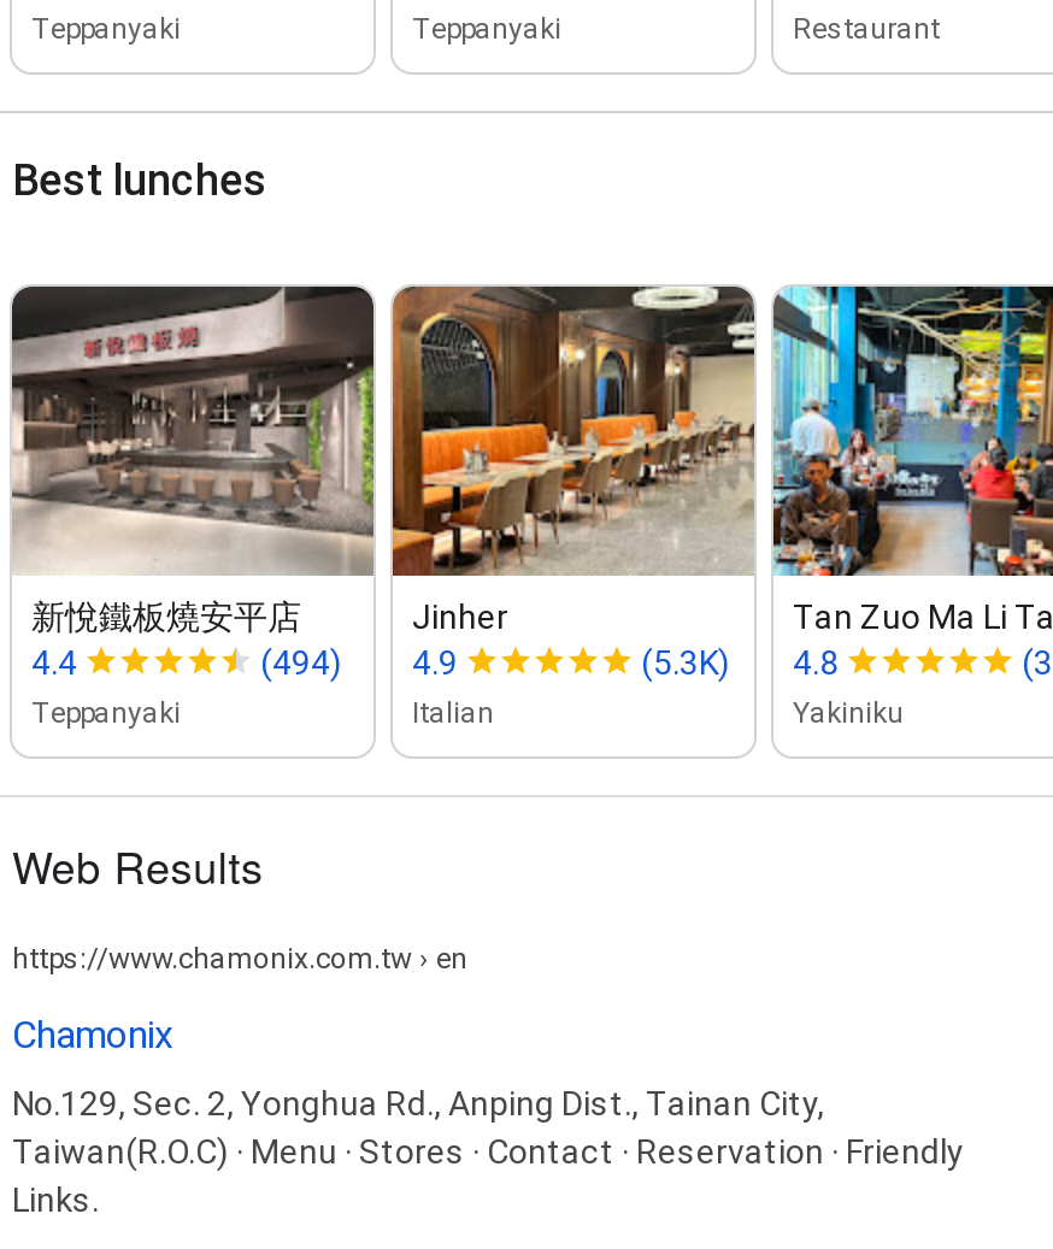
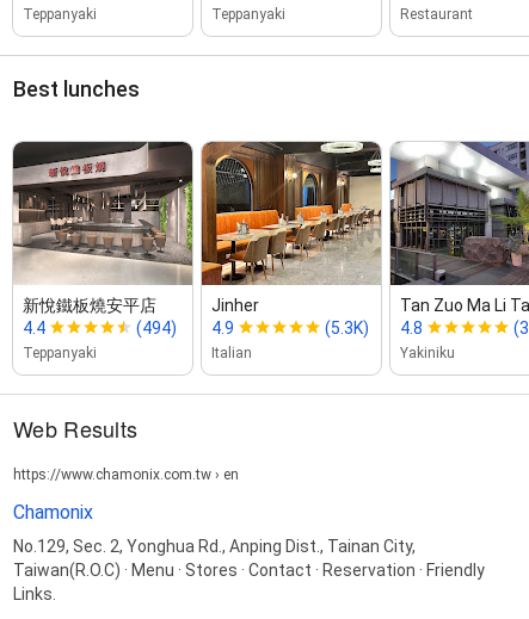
[771,284,1046,578] [image] -> [389,141,525,286] [image]

